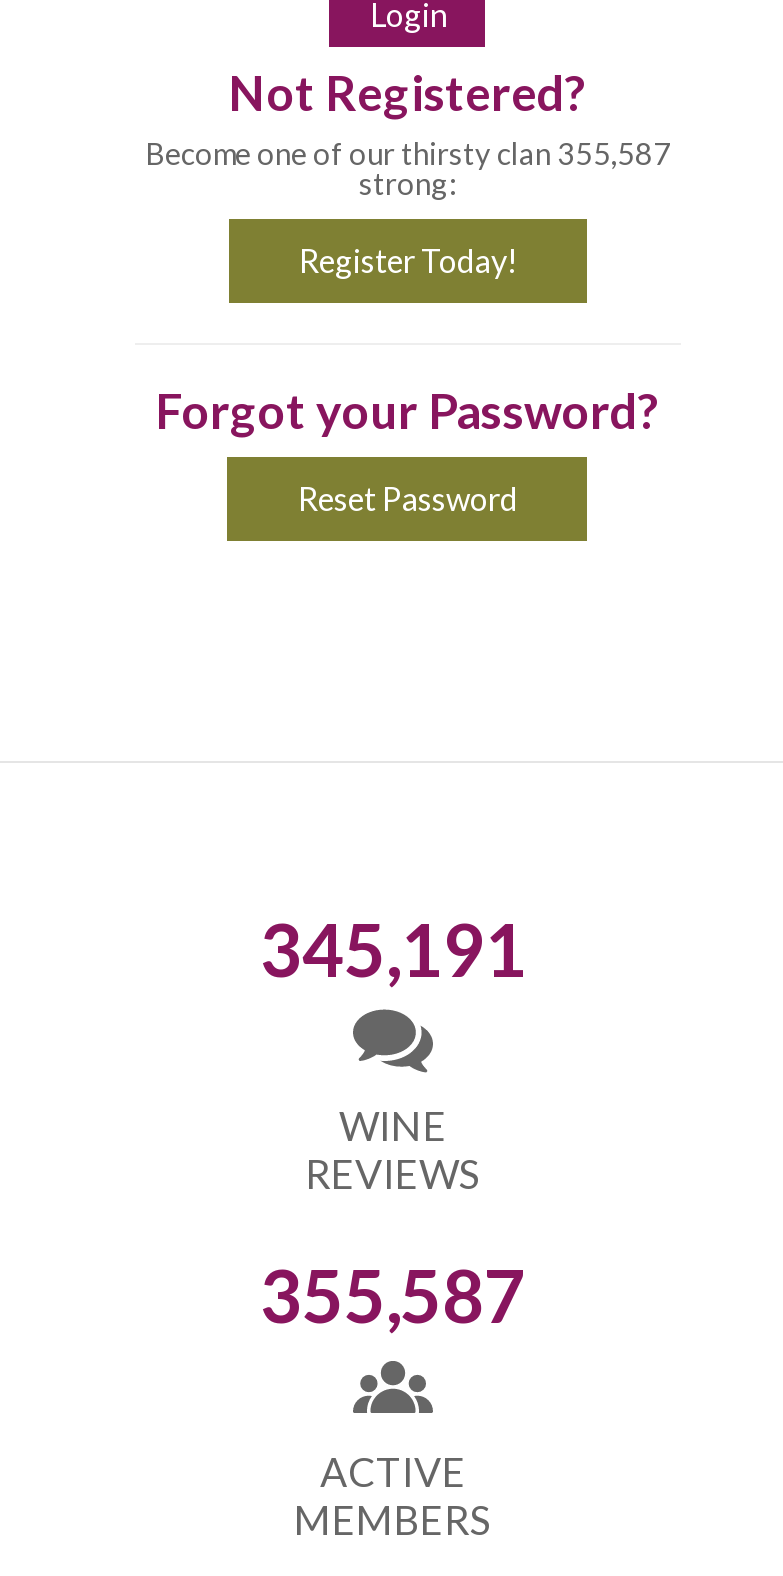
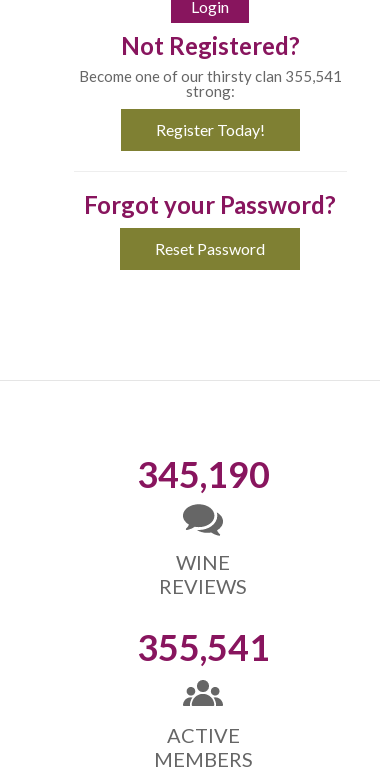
[145,135,671,171] Become one of our thirsty clan 355,587 -> [79,67,342,85] Become one of our thirsty clan 355,541
[260,905,526,993] 345,191 -> [136,452,269,496] 345,190
[260,1251,526,1339] 355,587 -> [136,625,269,669] 355,541

